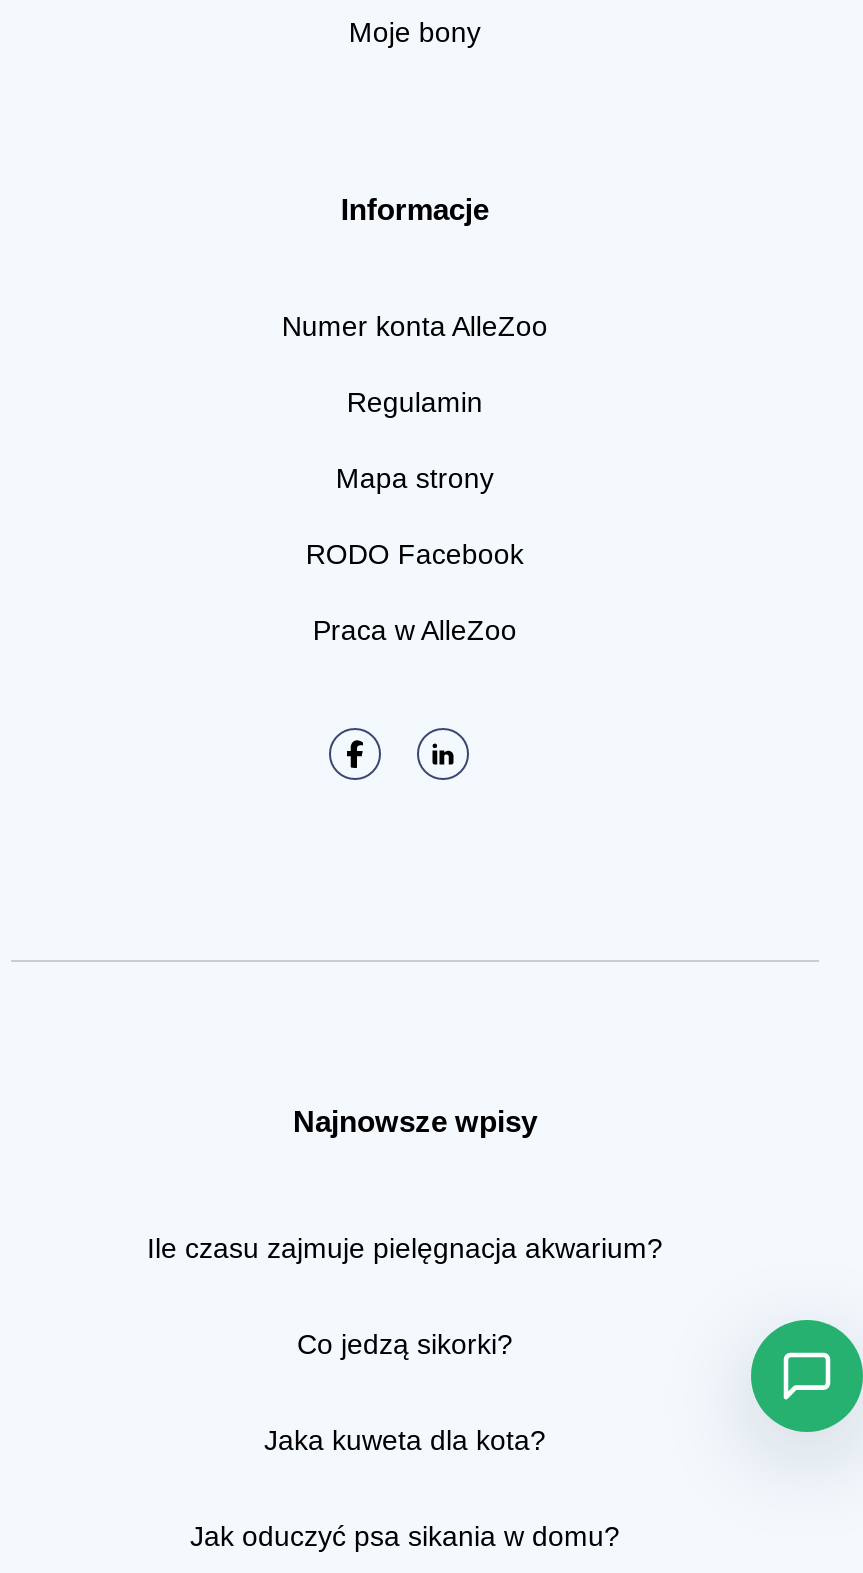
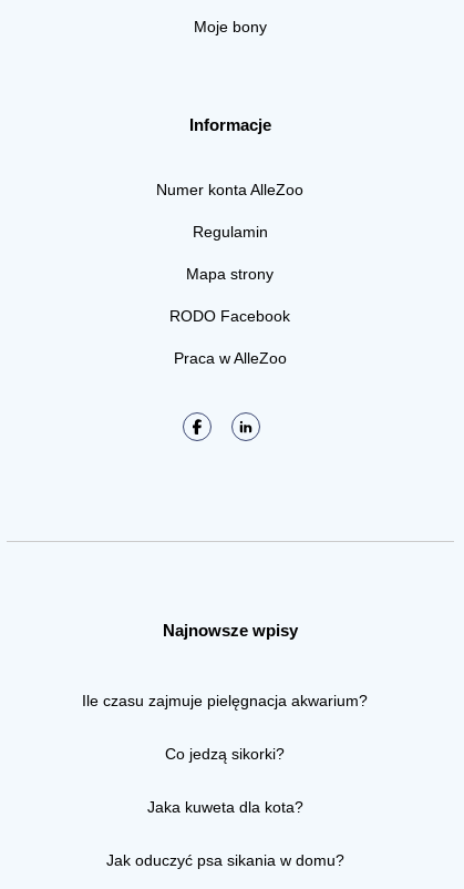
[747,1317,857,1441] [image] -> none

